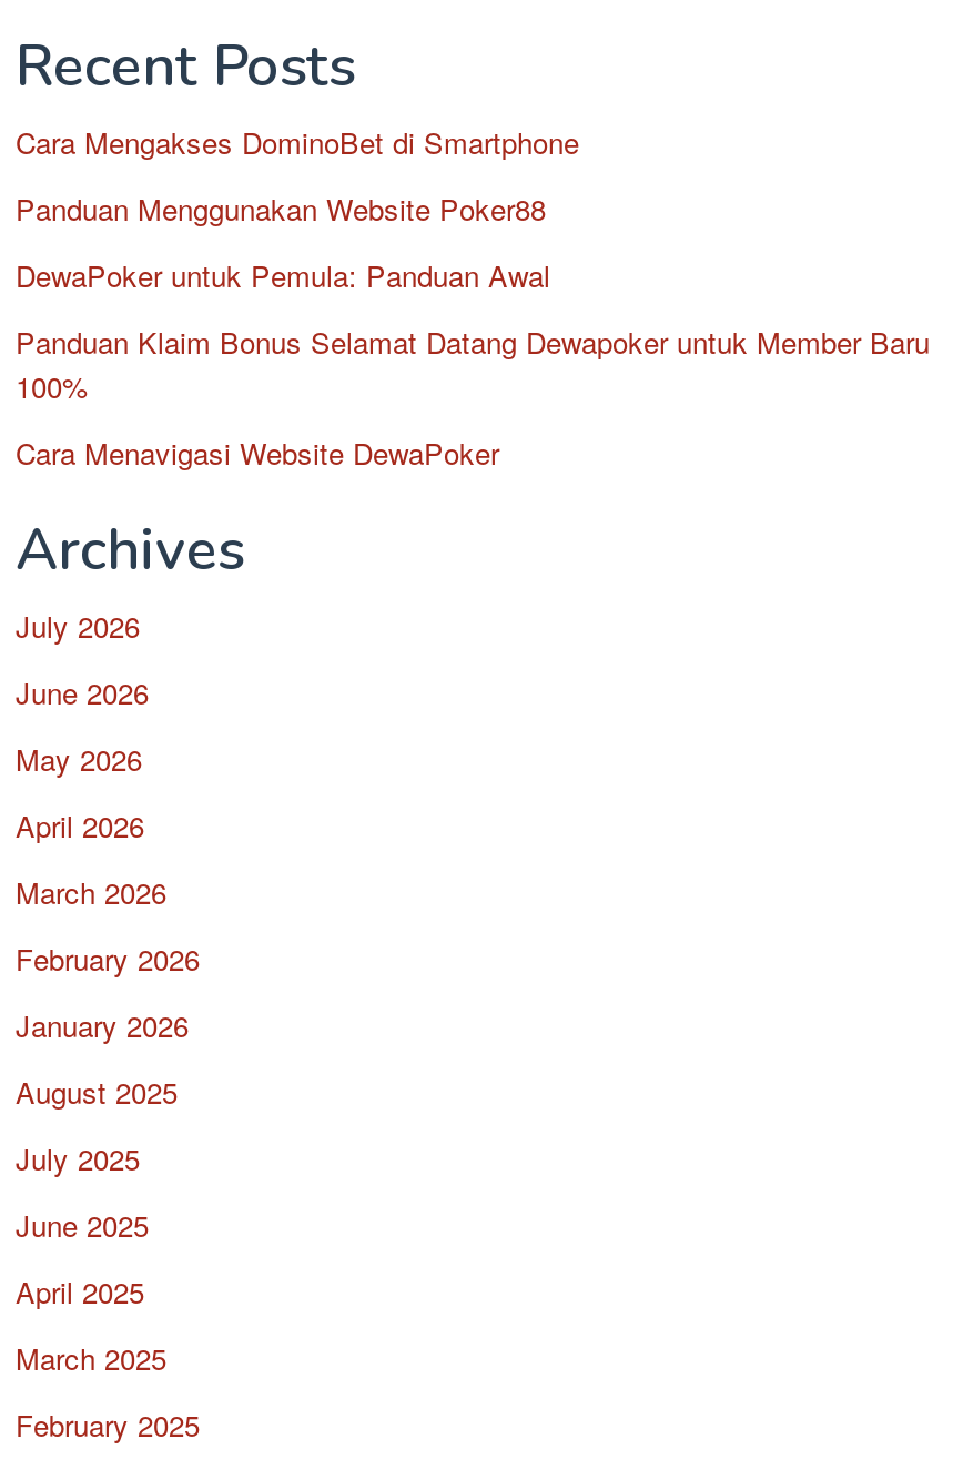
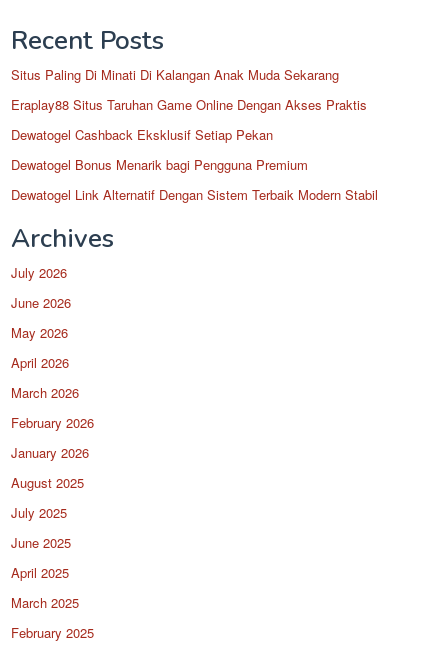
[16,121,579,163] Cara Mengakses DominoBet di Smartphone -> [11,65,339,84] Situs Paling Di Minati Di Kalangan Anak Muda Sekarang
[16,188,546,230] Panduan Menggunakan Website Poker88 -> [11,95,367,114] Eraplay88 Situs Taruhan Game Online Dengan Akses Praktis
[16,254,550,296] DewaPoker untuk Pemula: Panduan Awal -> [11,125,273,144] Dewatogel Cashback Eksklusif Setiap Pekan
[16,321,930,407] Panduan Klaim Bonus Selamat Datang Dewapoker untuk Member Baru | 100% -> [11,155,308,174] Dewatogel Bonus Menarik bagi Pengguna Premium
[16,432,499,474] Cara Menavigasi Website DewaPoker -> [11,185,378,204] Dewatogel Link Alternatif Dengan Sistem Terbaik Modern Stabil

